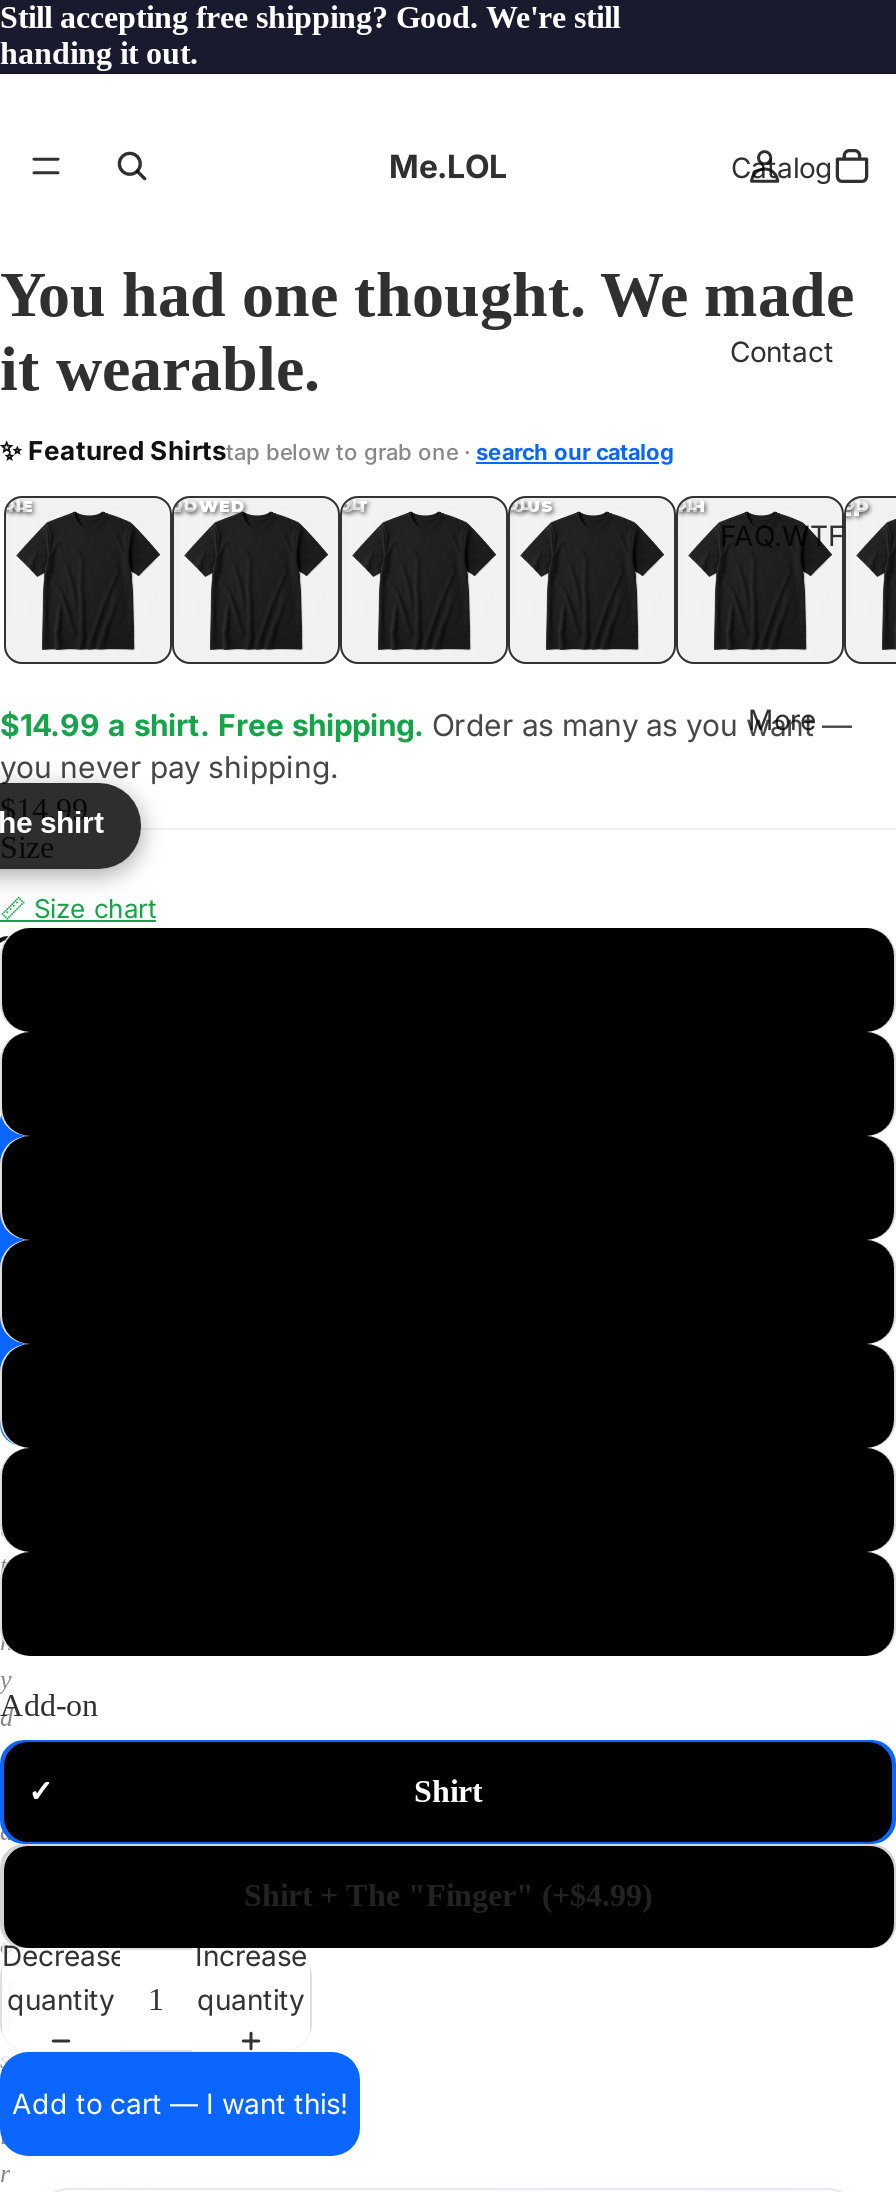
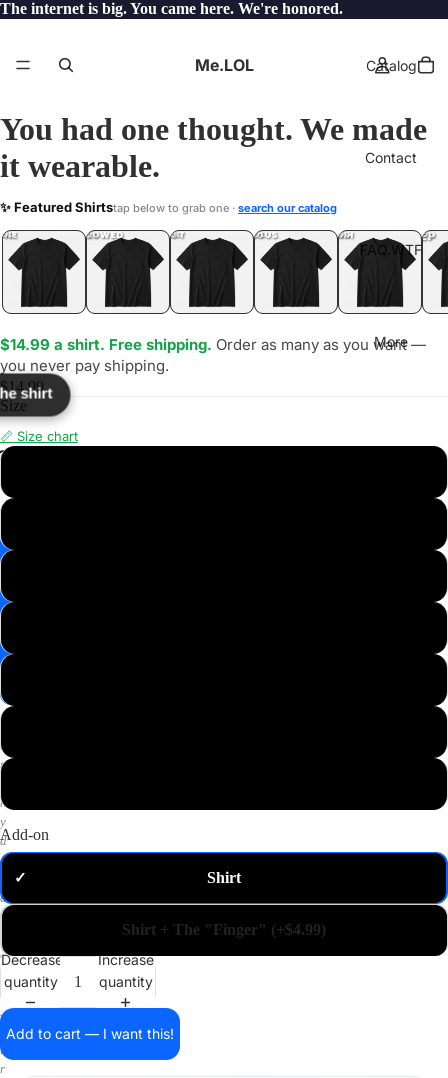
[0,0,620,70] Still accepting free shipping? Good. We're still | handing it out. -> [0,0,343,17] The internet is big. You came here. We're honored.

